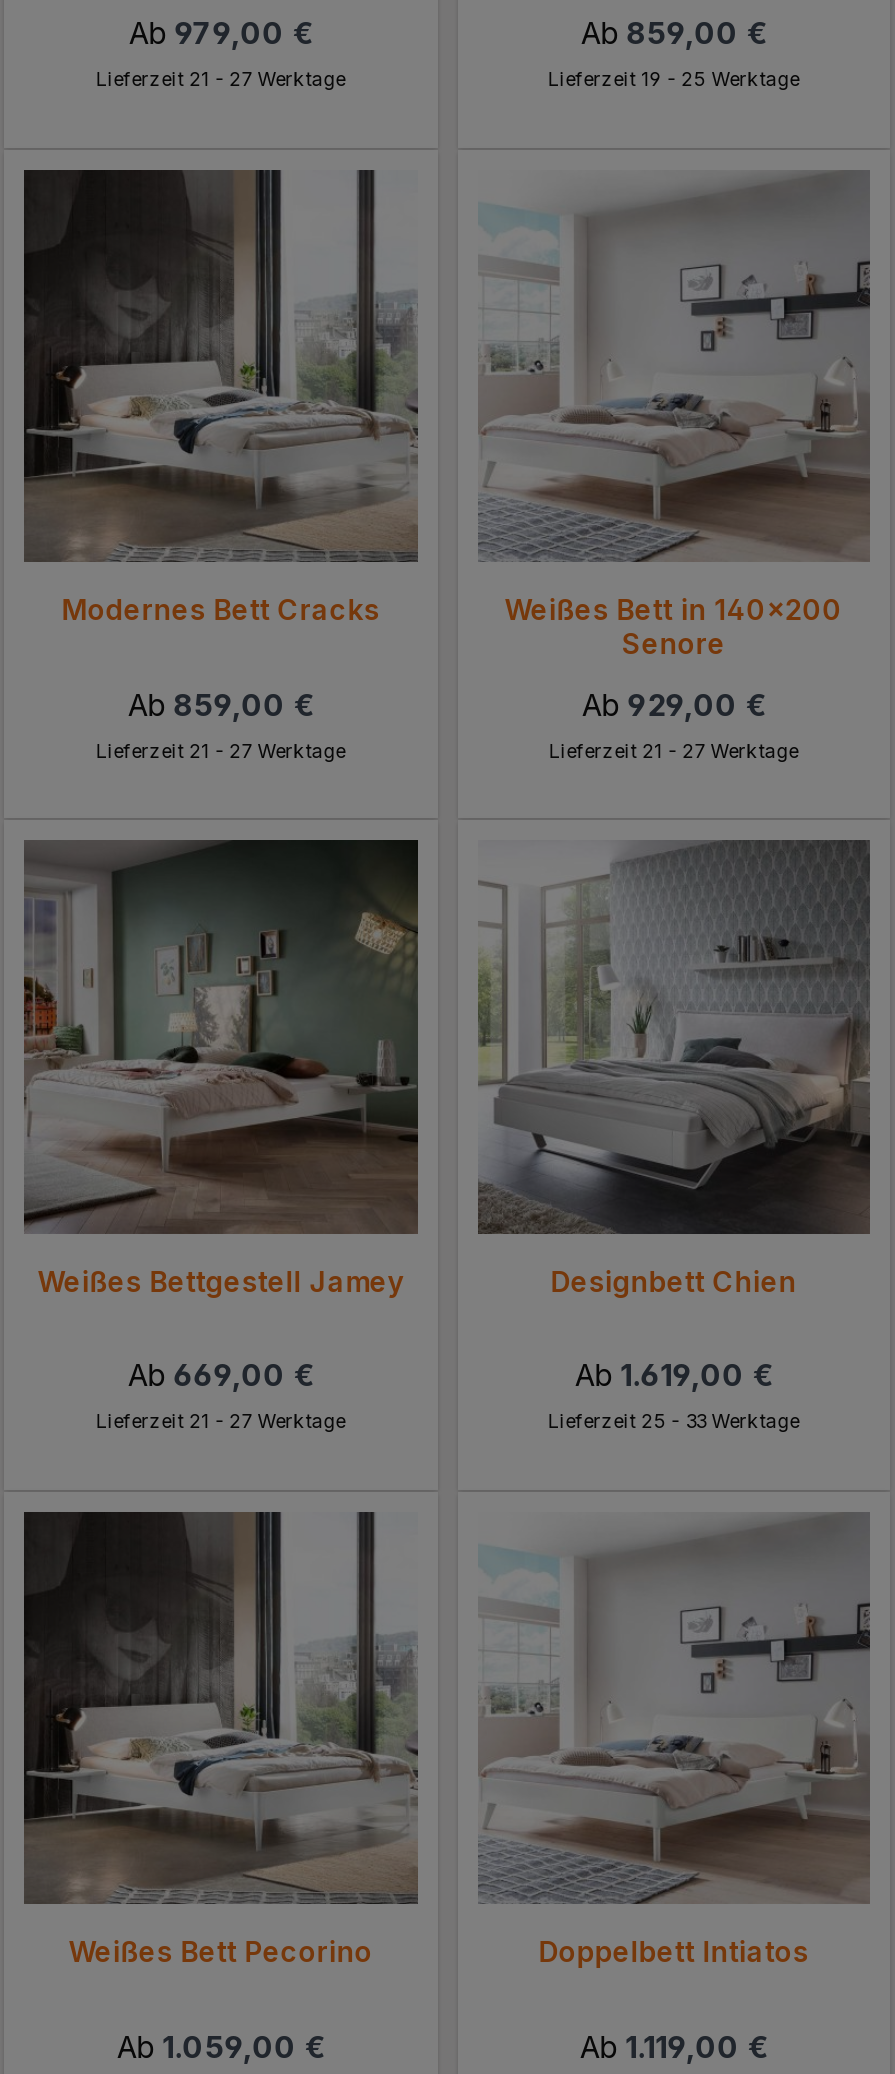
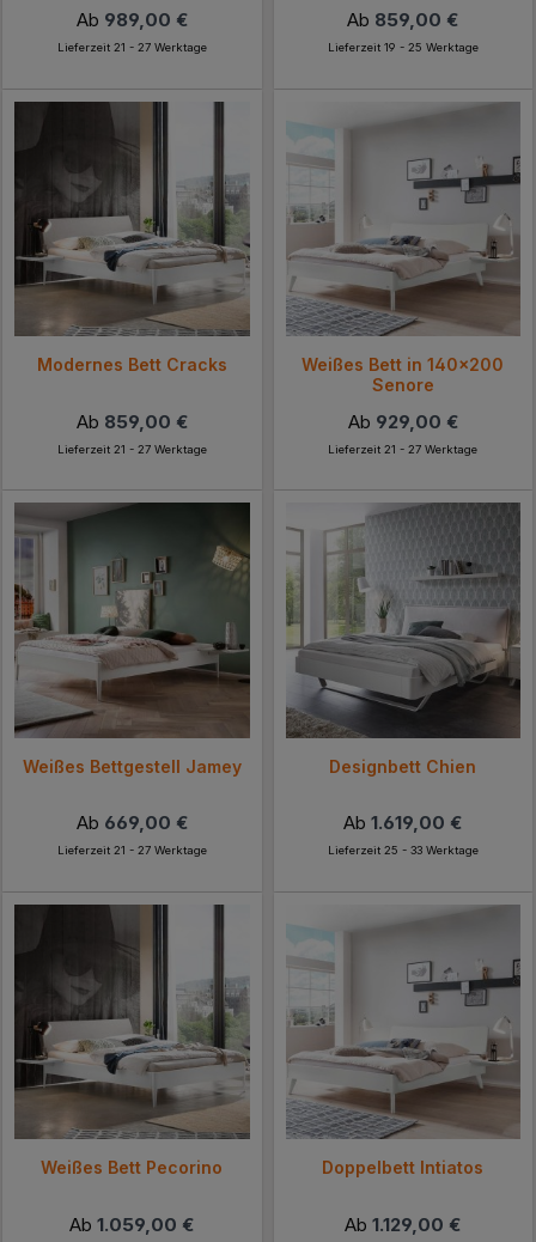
[128,14,312,52] Ab 979,00 € -> [76,8,188,31] Ab 989,00 €
[580,2027,768,2065] Ab 1.119,00 € -> [345,1213,461,1235] Ab 1.129,00 €

